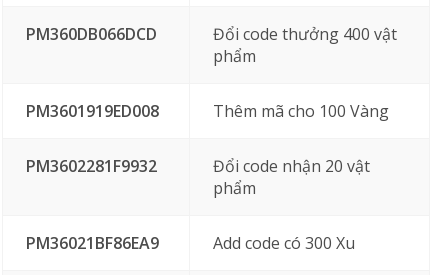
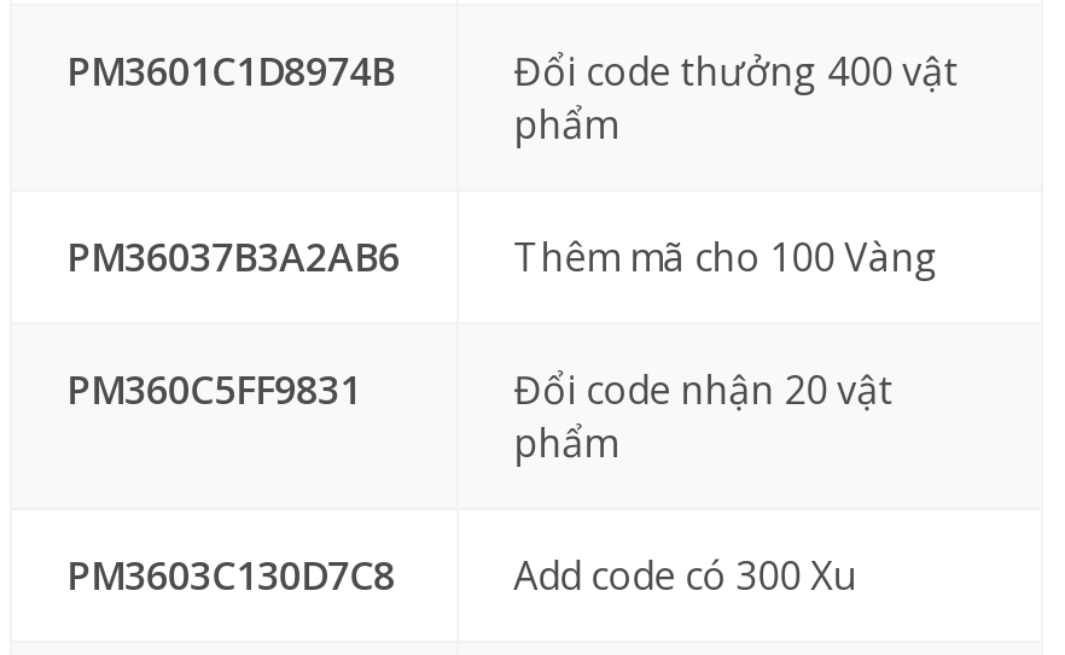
[26,23,157,45] PM360DB066DCD -> [67,45,395,98] PM3601C1D8974B
[26,100,159,122] PM3601919ED008 -> [67,230,400,283] PM36037B3A2AB6
[26,155,157,177] PM3602281F9932 -> [67,363,361,416] PM360C5FF9831
[26,232,159,254] PM36021BF86EA9 -> [67,549,395,602] PM3603C130D7C8

